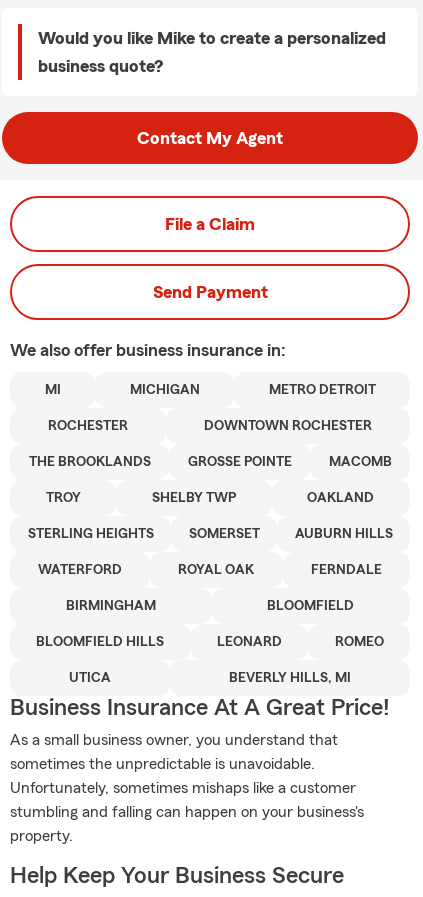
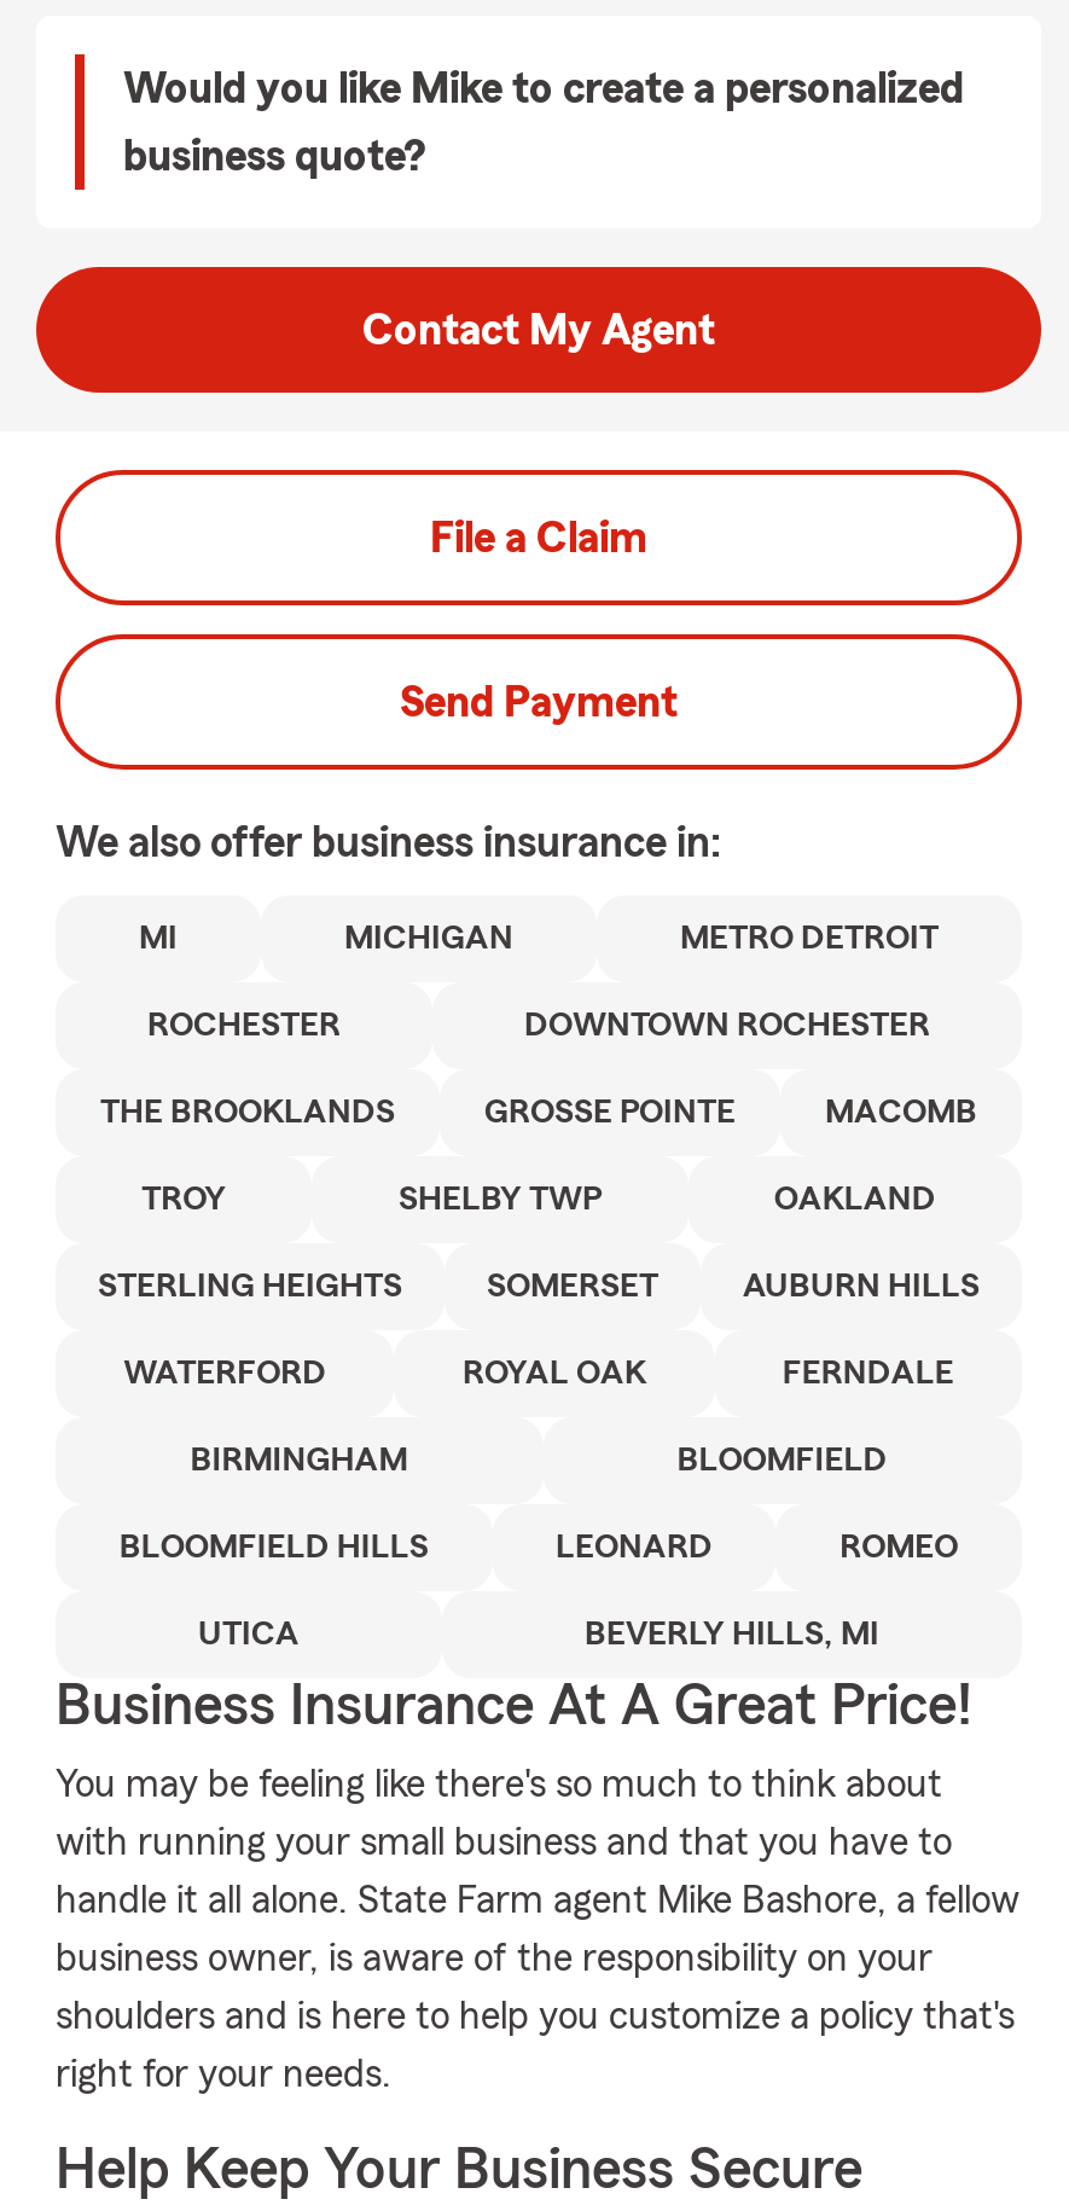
[10,732,364,844] As a small business owner, you understand that | sometimes the unpredictable is unavoidable. | Unfortunately, sometimes mishaps like a customer | stumbling and falling can happen on your business's | property. -> [56,1765,1019,2094] You may be feeling like there's so much to think about | with running your small business and that you have to | handle it all alone. State Farm agent Mike Bashore, a fellow | business owner, is aware of the responsibility on your | shoulders and is here to help you customize a policy that's | right for your needs.

